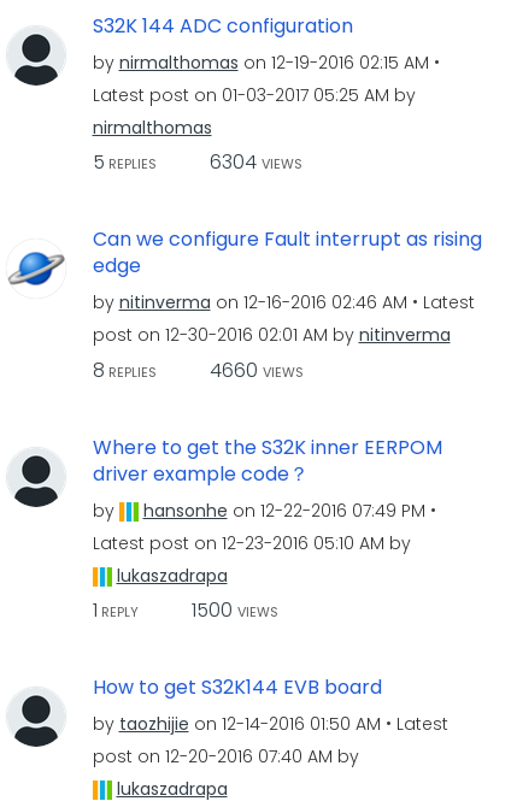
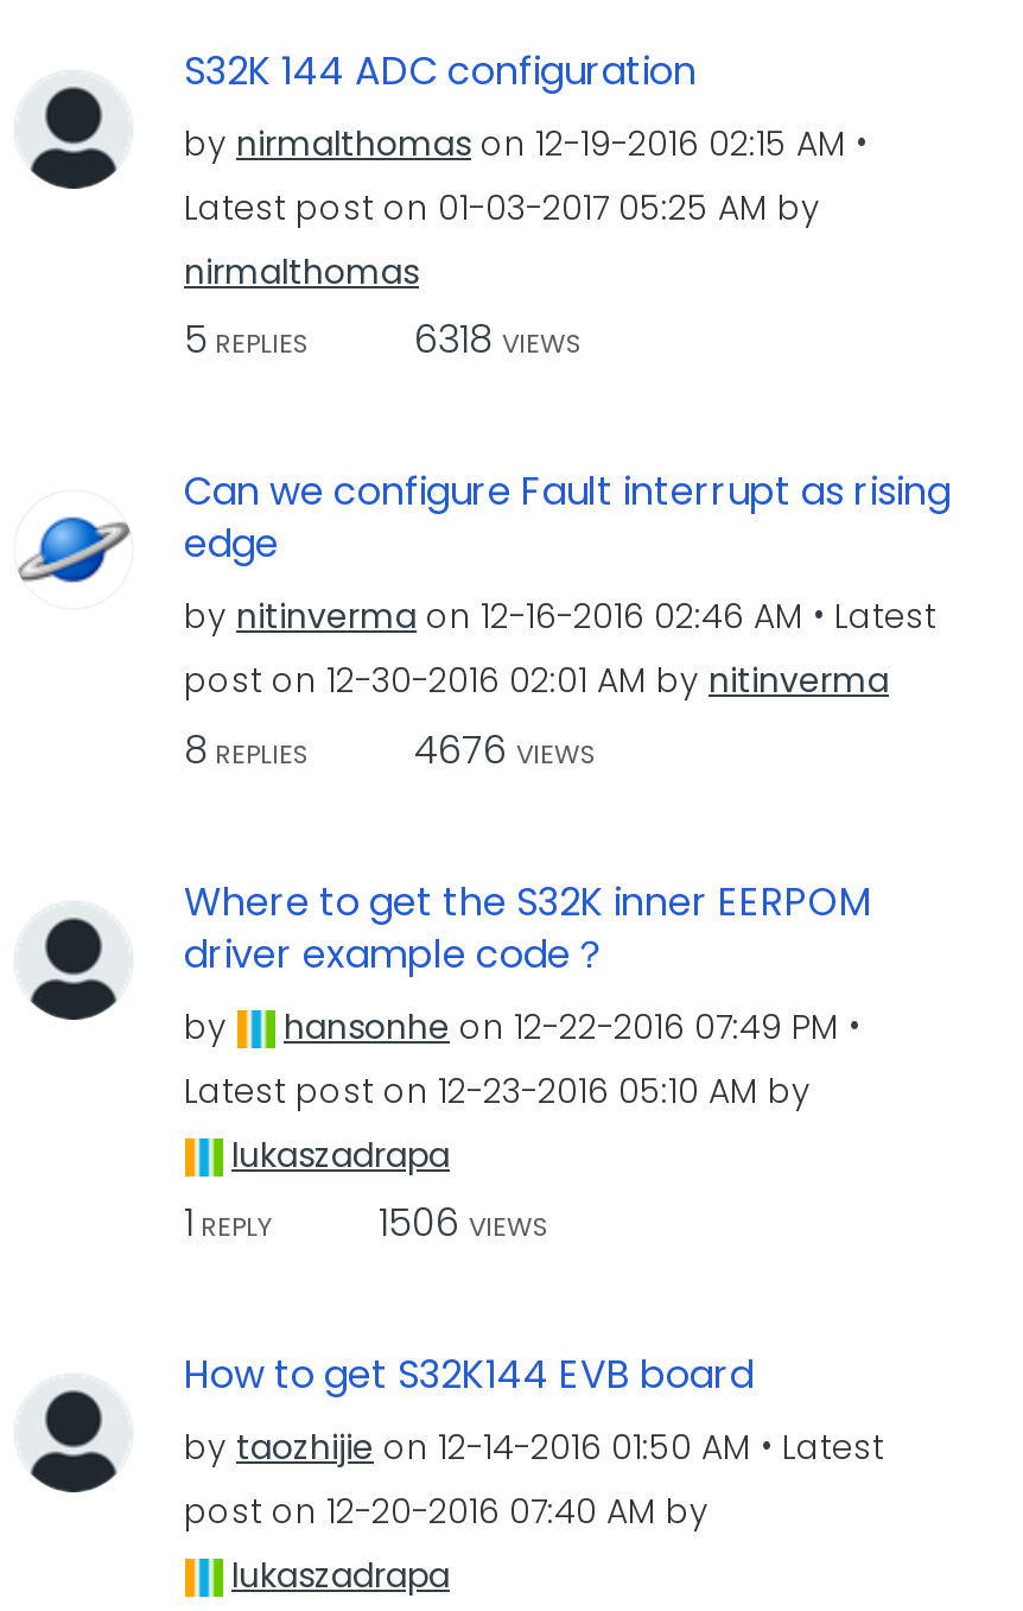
[92,148,302,176] 5 REPLIES 6304 VIEWS -> [184,312,583,367] 5 REPLIES 6318 VIEWS
[92,356,303,384] 8 REPLIES 4660 VIEWS -> [184,722,597,776] 8 REPLIES 4676 VIEWS
[92,596,278,624] 1 REPLY 1500 VIEWS -> [184,1195,549,1250] 1 REPLY 1506 VIEWS

